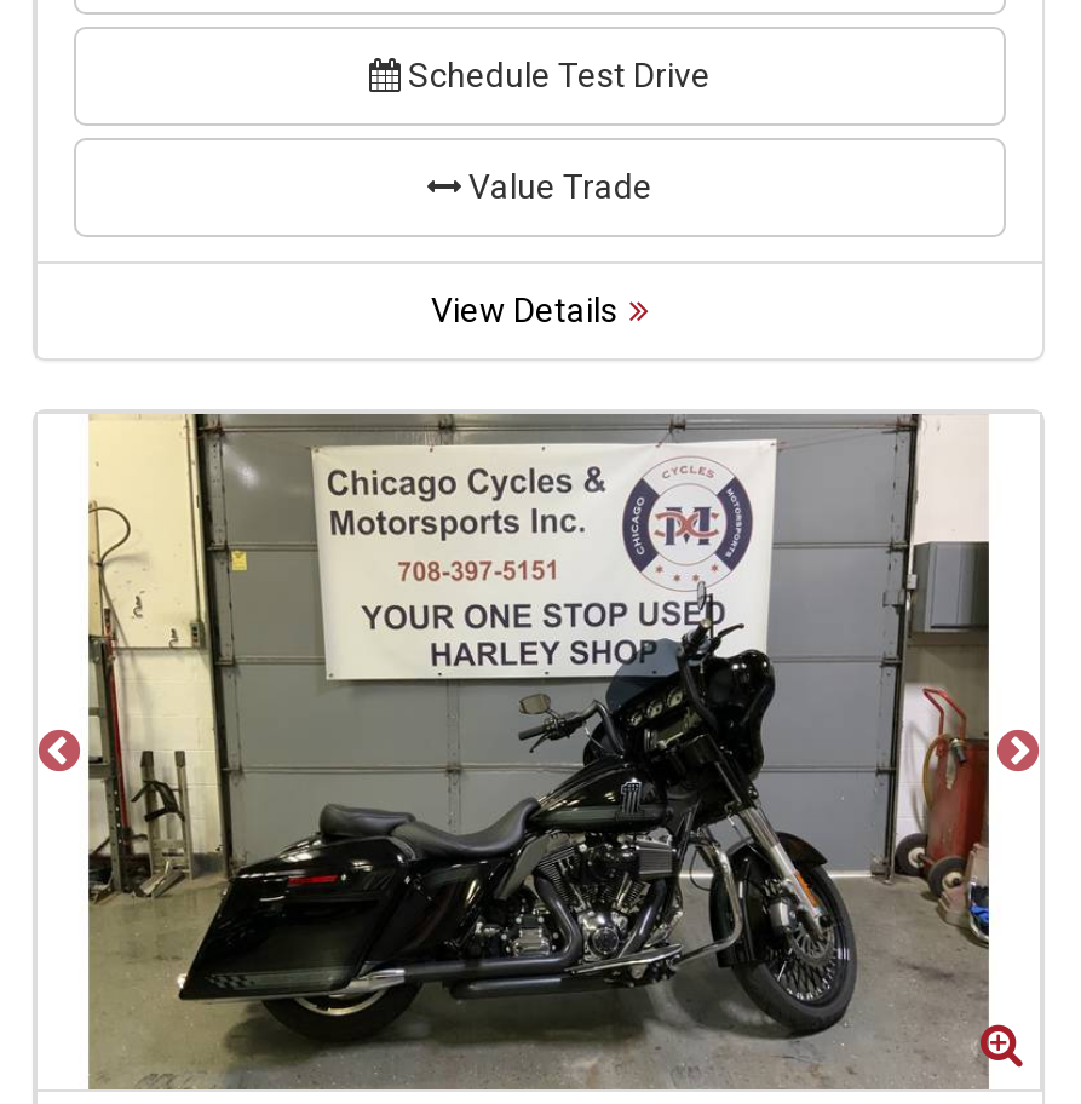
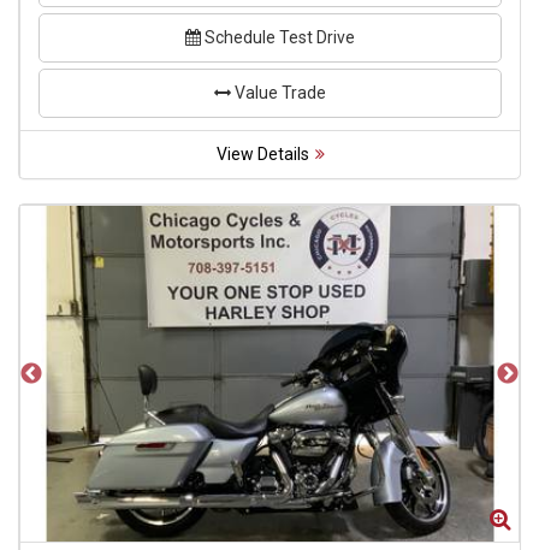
[86,414,991,1092] [image] -> [46,205,496,542] [image]

